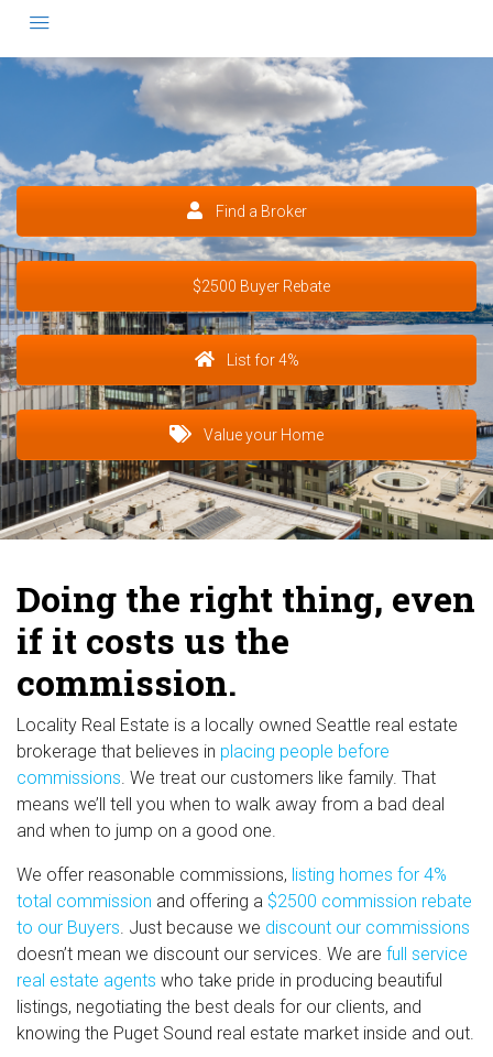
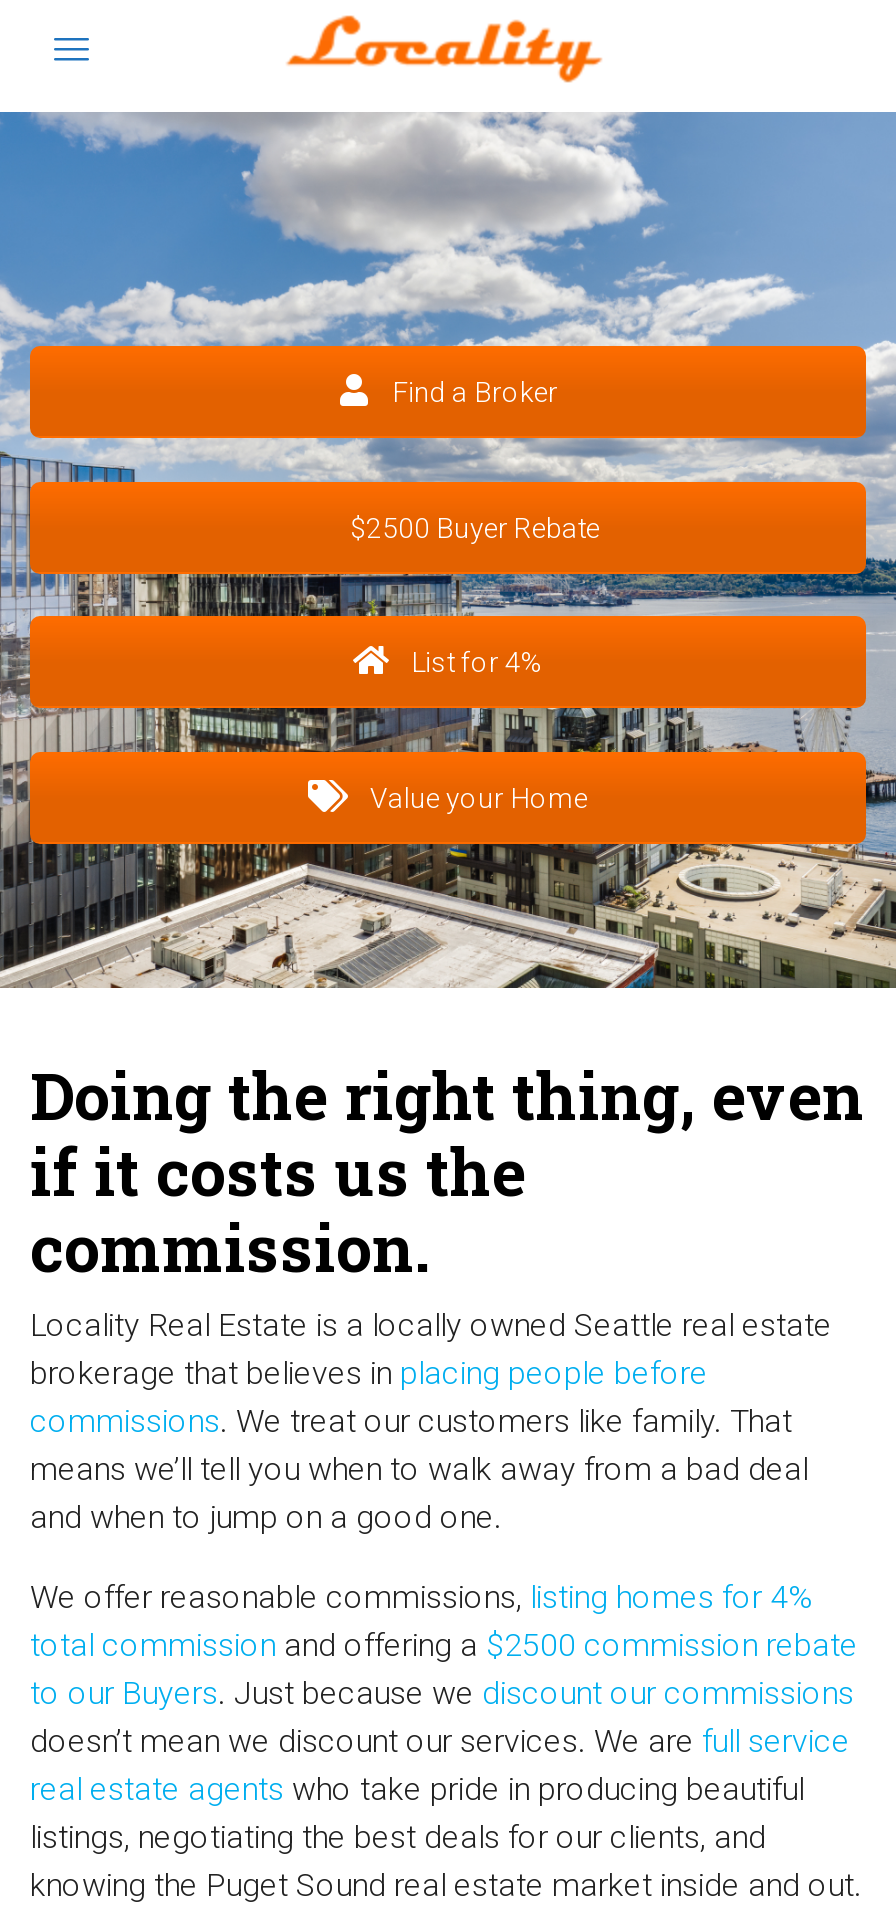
none -> [286,14,602,84] [image]

